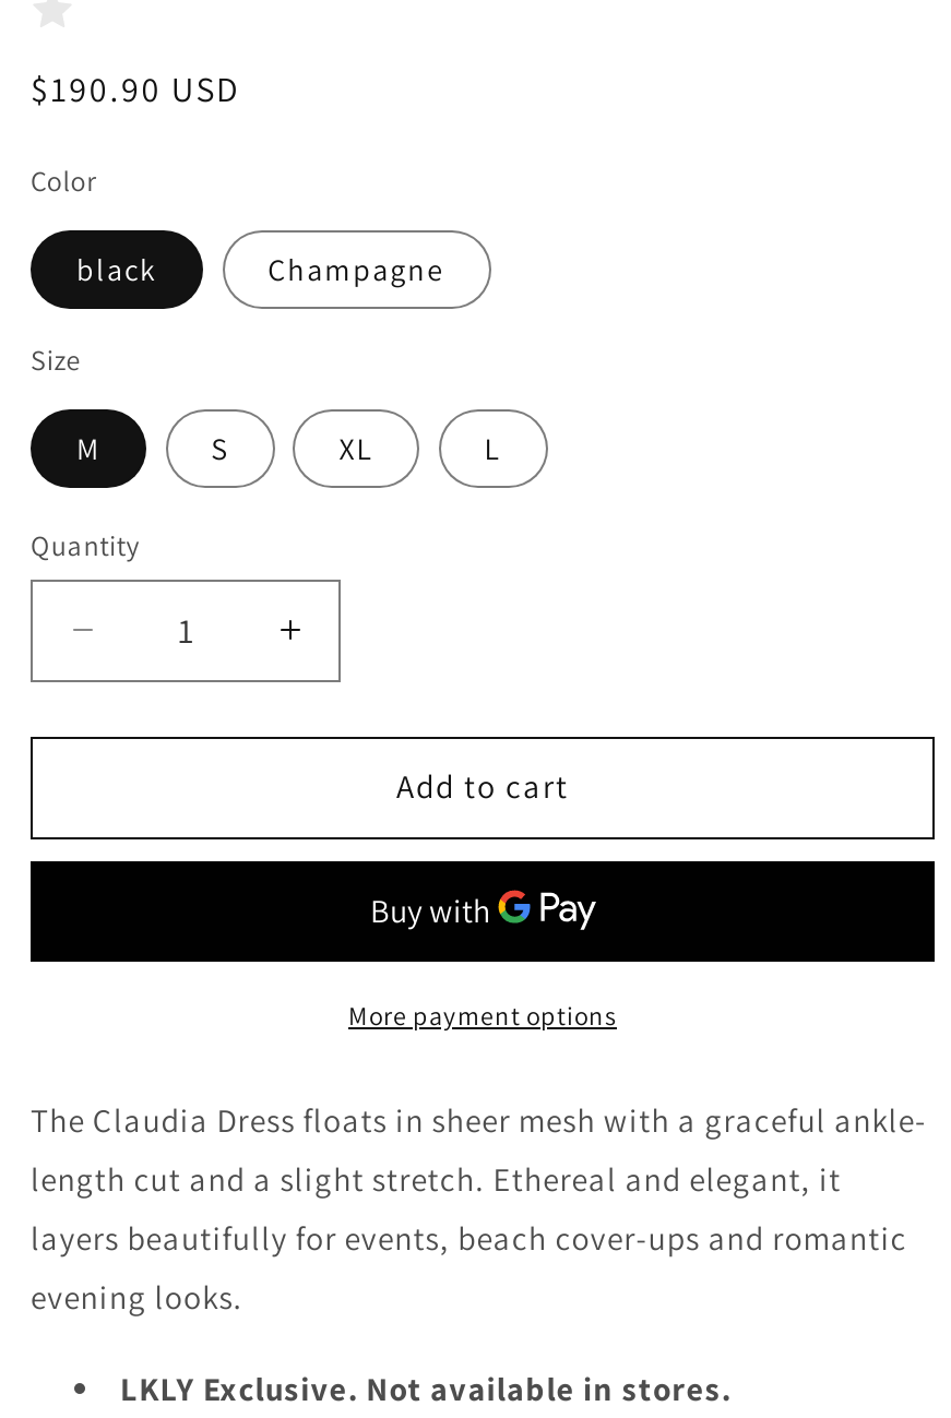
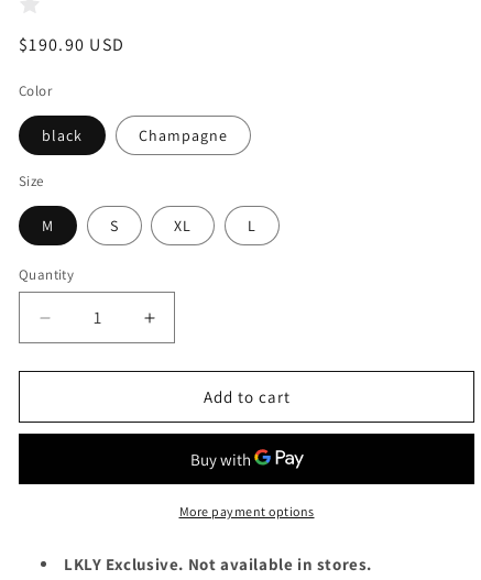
[31,1098,927,1316] The Claudia Dress floats in sheer mesh with a graceful ankle- | length cut and a slight stretch. Ethereal and elegant, it | layers beautifully for events, beach cover-ups and romantic | evening looks. -> none

